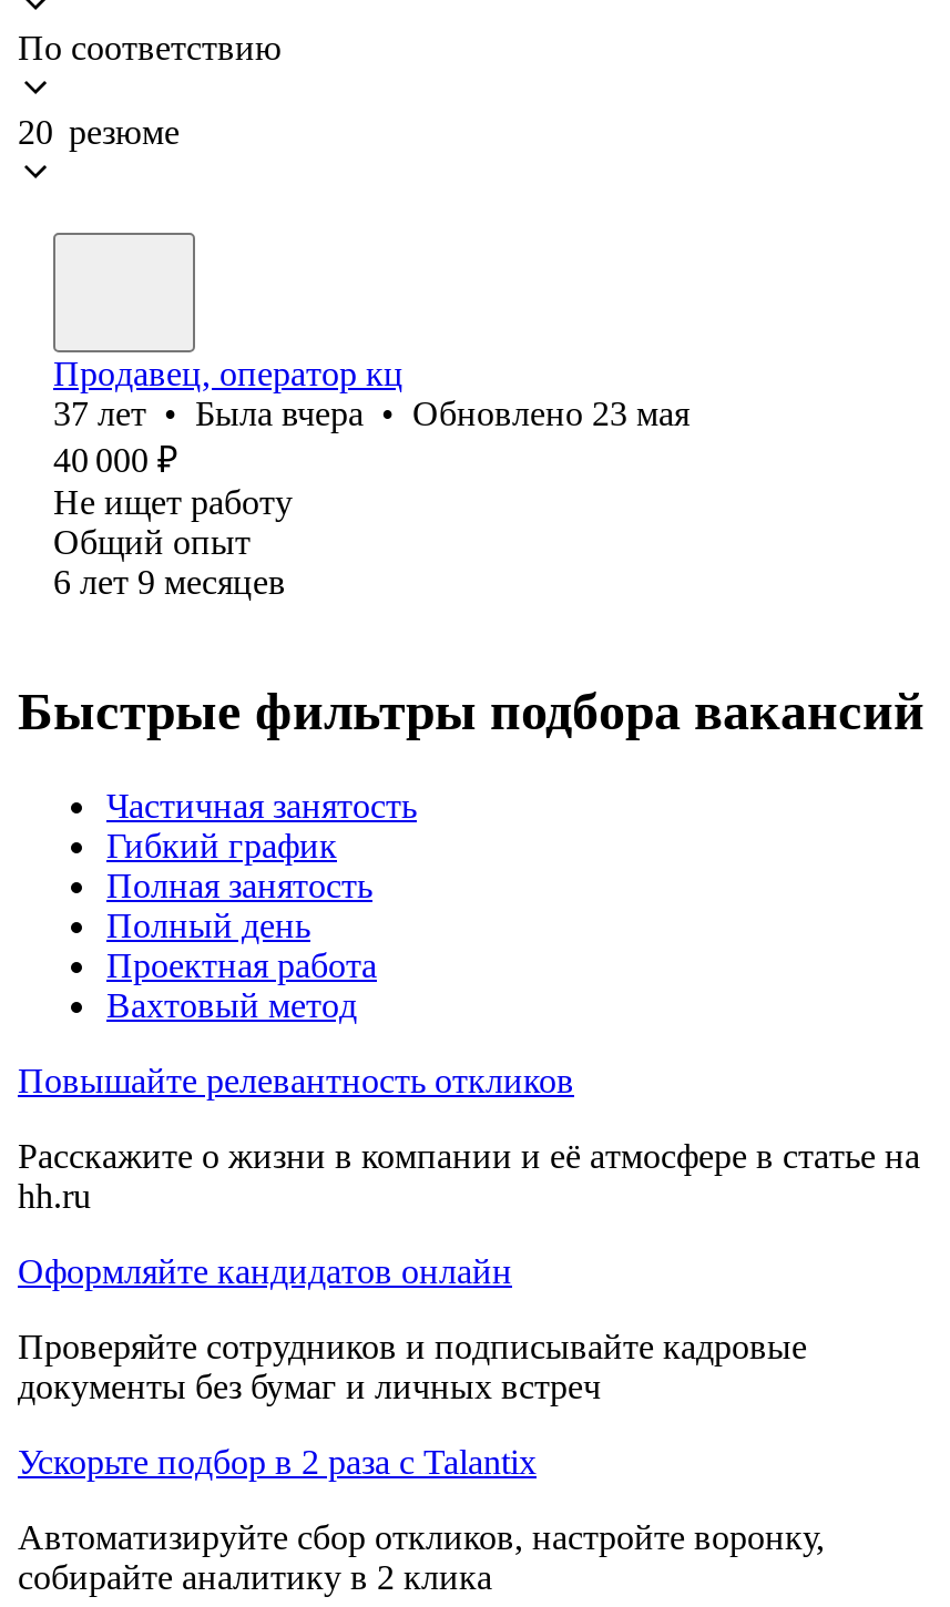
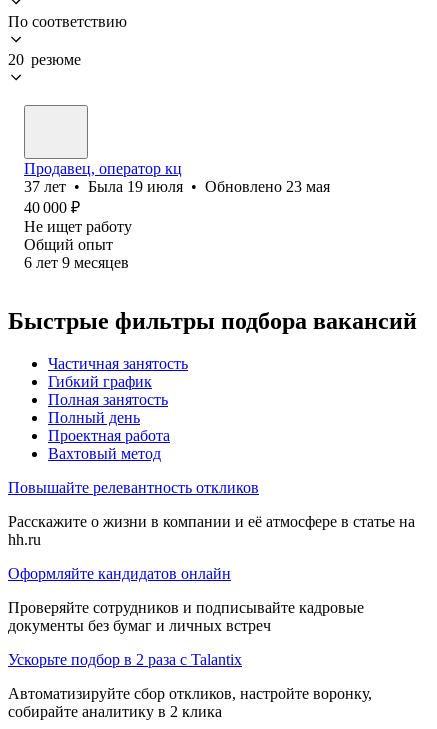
[53,394,689,432] 37 лет • Была вчера • Обновлено 23 мая -> [24,178,330,195] 37 лет • Была 19 июля • Обновлено 23 мая

